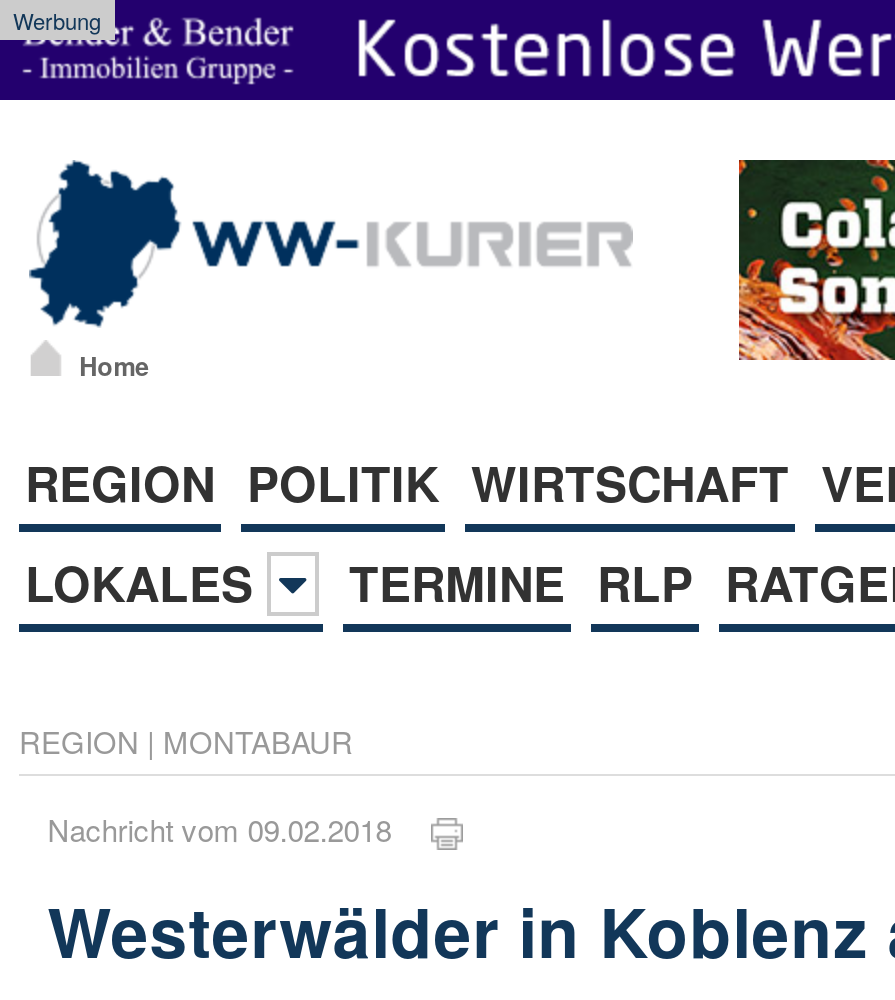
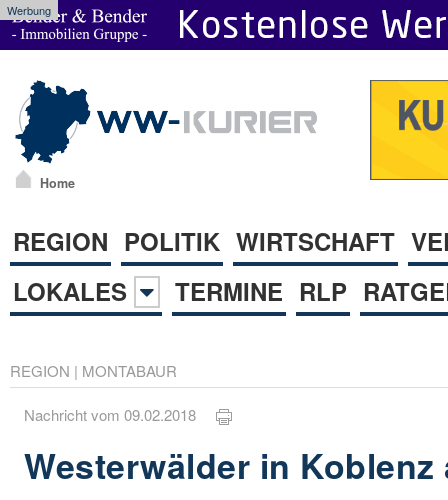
[737,158,889,362] [image] -> [369,79,445,181] [image]

